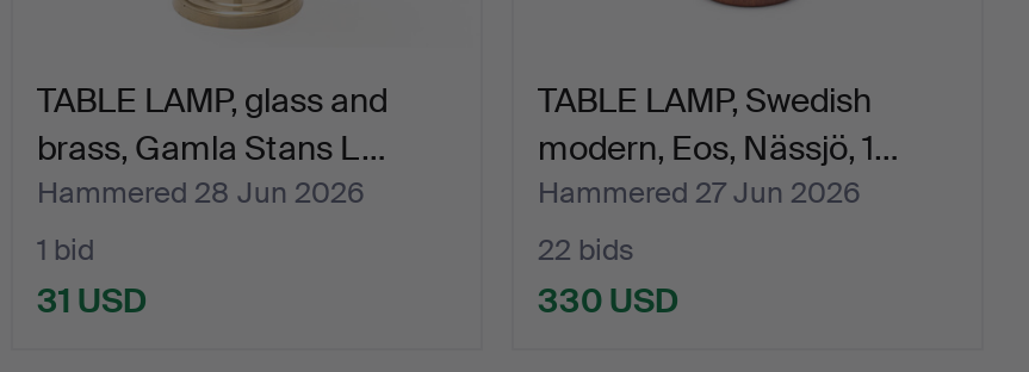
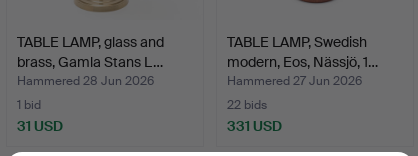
[538,279,678,322] 330 USD -> [227,117,282,135] 331 USD

